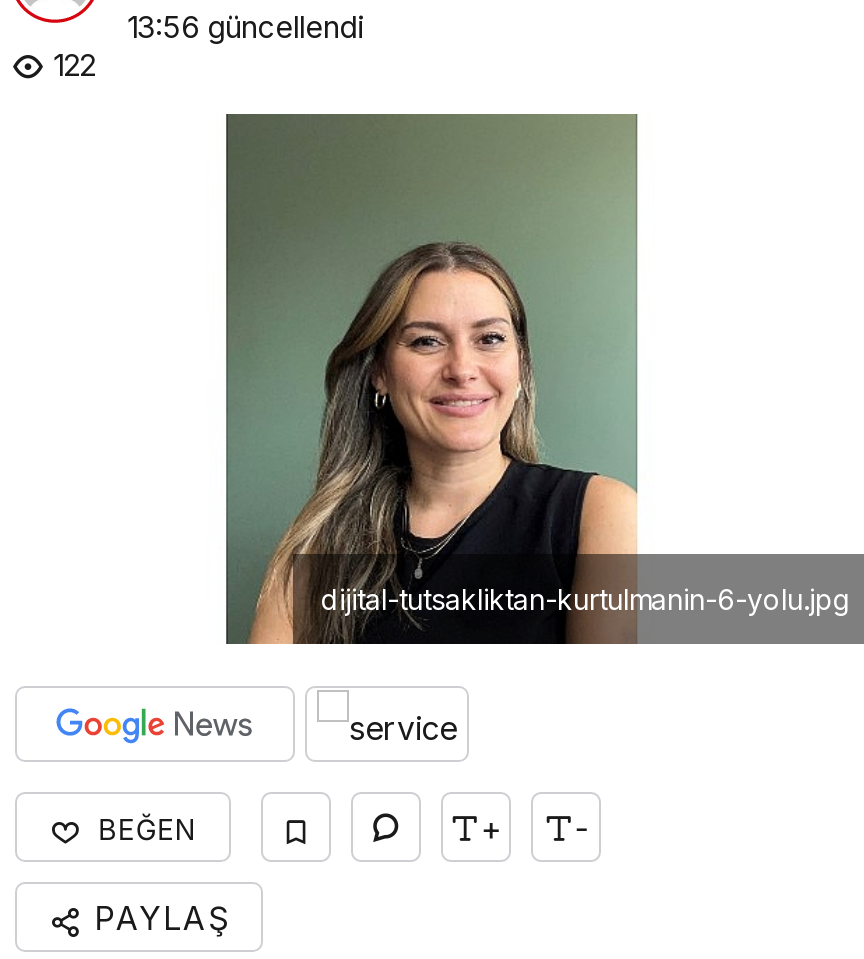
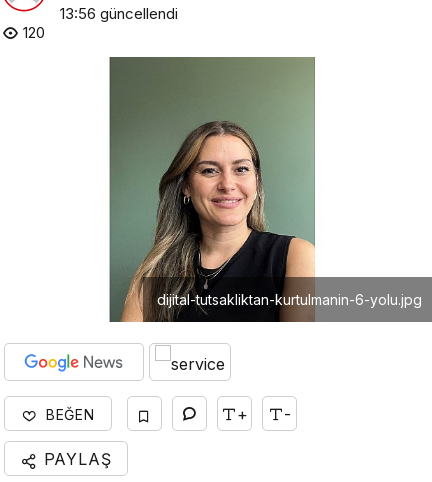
[53,45,95,83] 122 -> [23,22,45,41] 120

